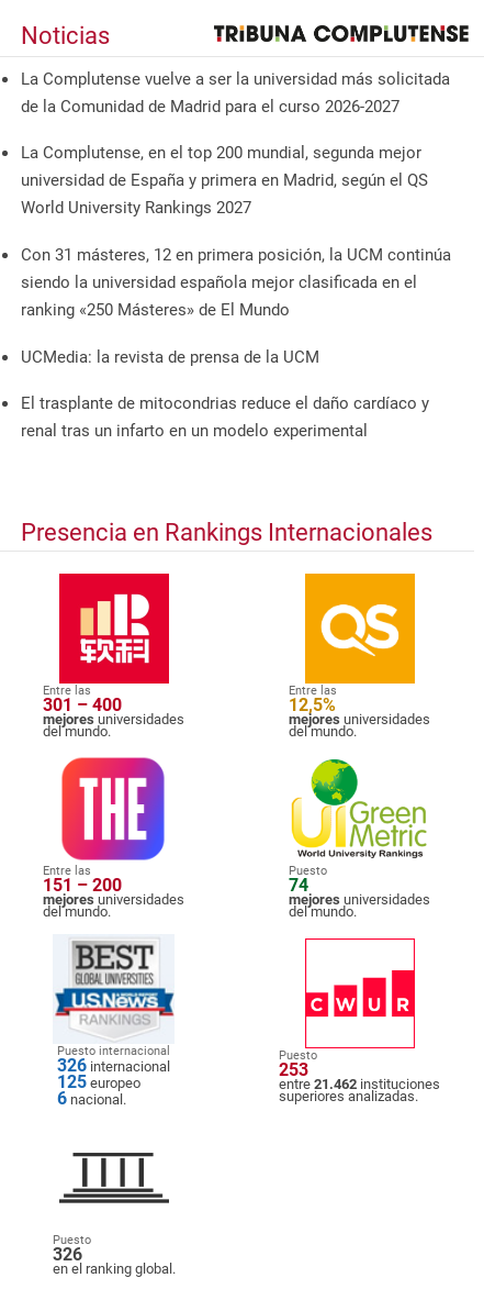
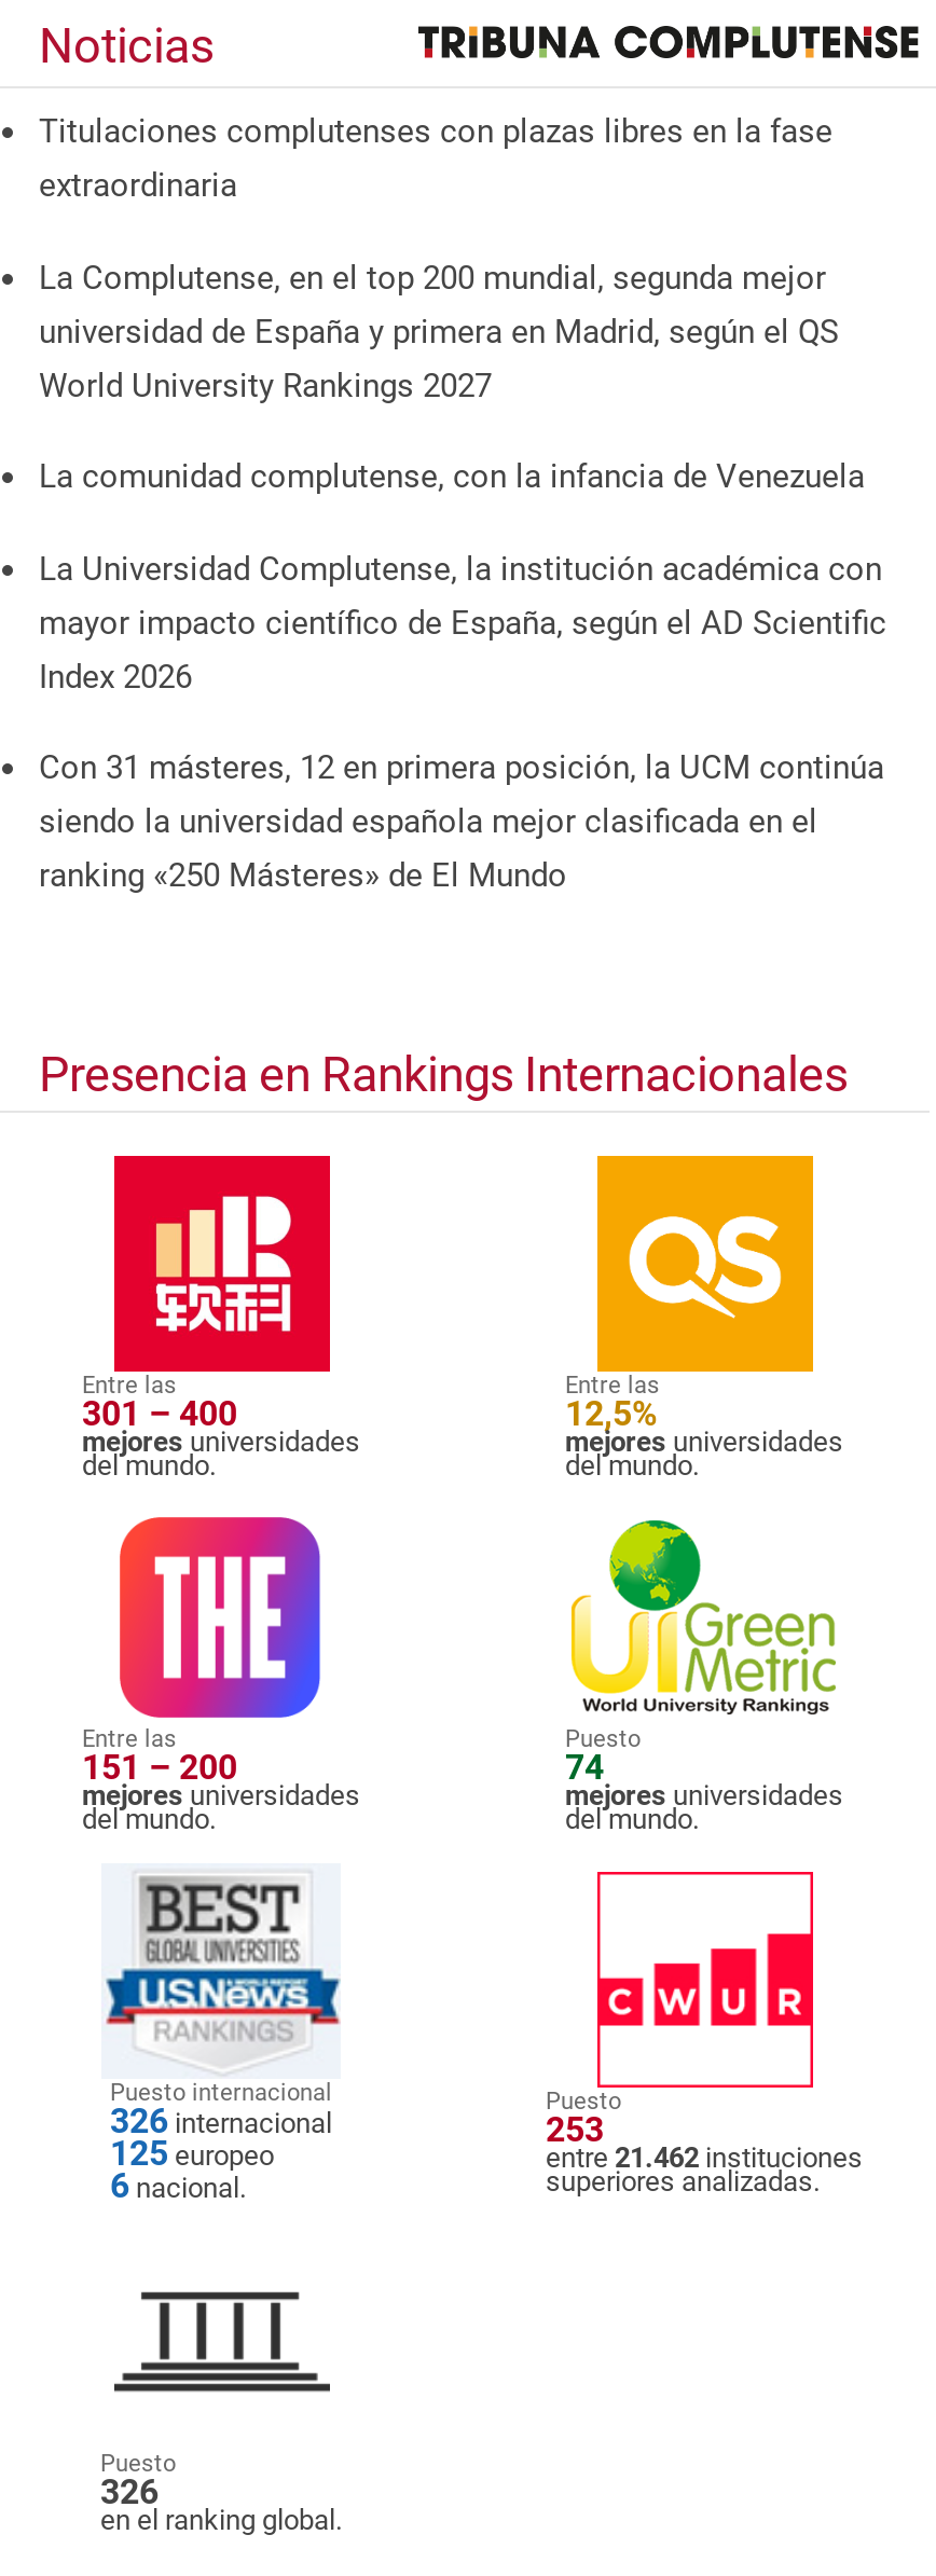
[21,69,450,116] La Complutense vuelve a ser la universidad más solicitada | de la Comunidad de Madrid para el curso 2026-2027 -> [39,112,832,204] Titulaciones complutenses con plazas libres en la fase | extraordinaria
none -> [39,457,886,696] La comunidad complutense, con la infancia de Venezuela | La Universidad Complutense, la institución académica con | mayor impacto científico de España, según el AD Scientific | Index 2026
moved [21,245,451,320] -> [39,749,884,895]: Con 31 másteres, 12 en primera posición, la UCM continúa | siendo la universidad española mejor clasificada en el | ranking «250 Másteres» de El Mundo
[21,347,429,441] UCMedia: la revista de prensa de la UCM | El trasplante de mitocondrias reduce el daño cardíaco y | renal tras un infarto en un modelo experimental -> none

